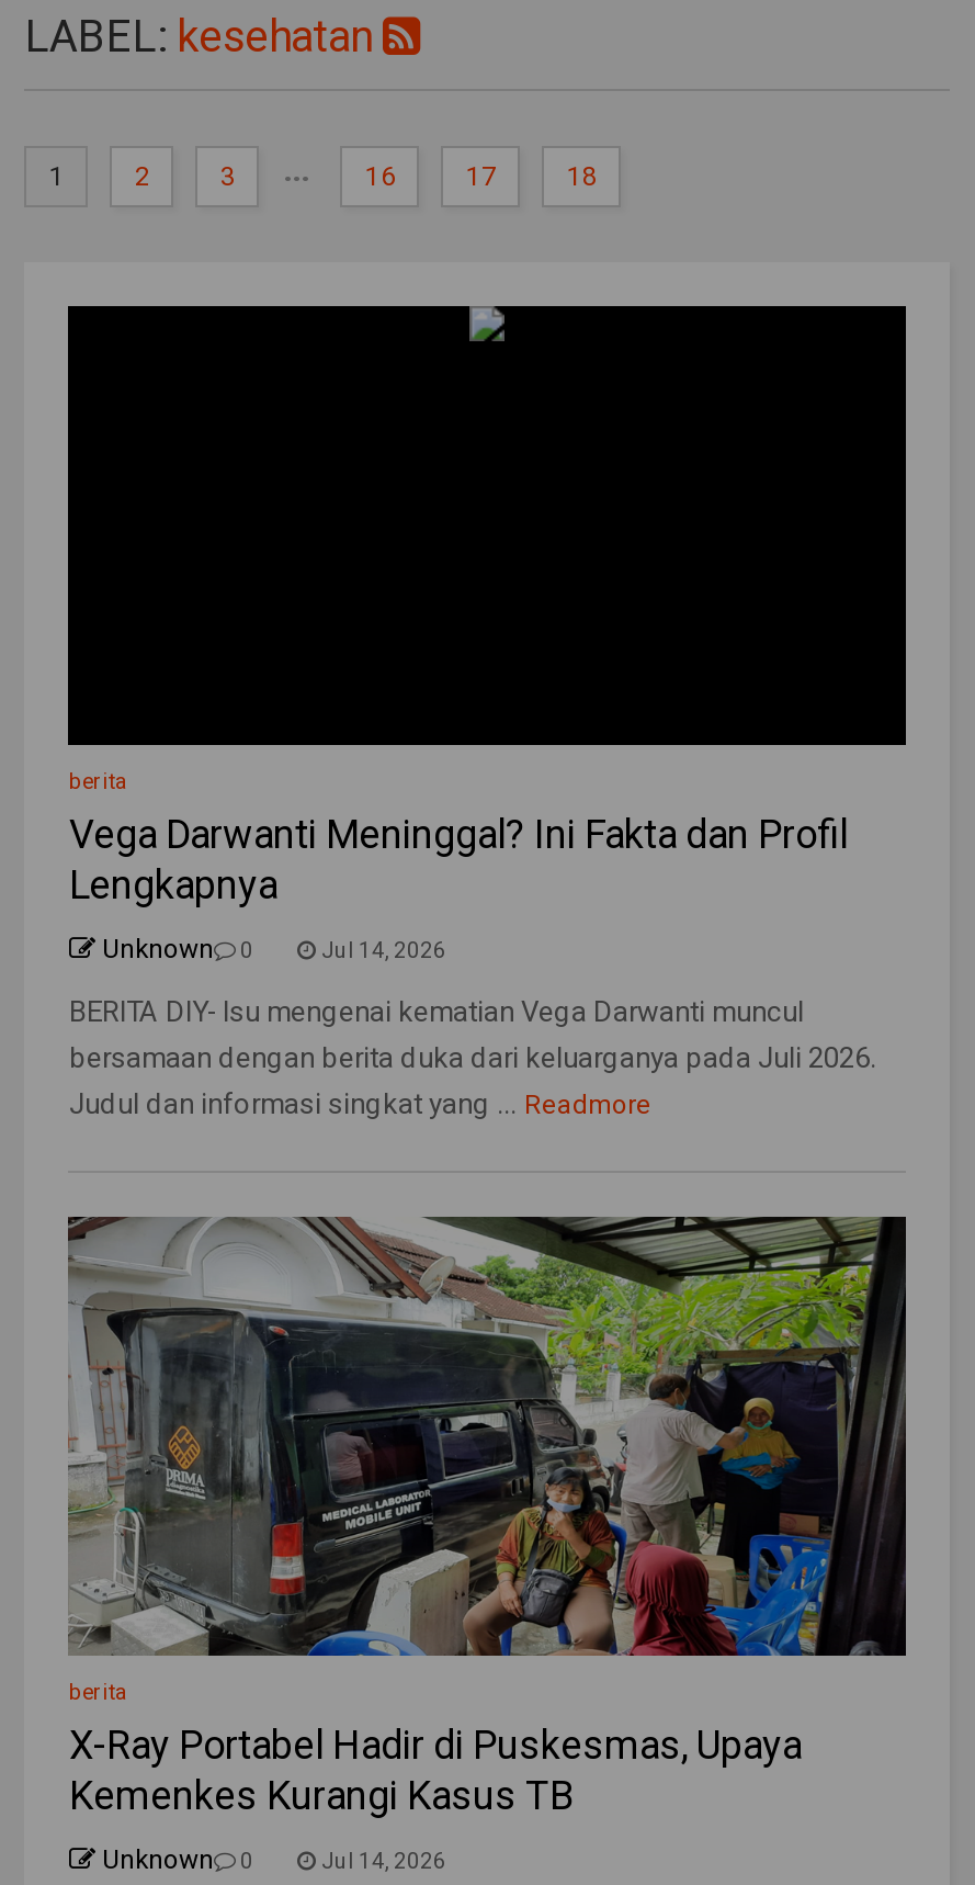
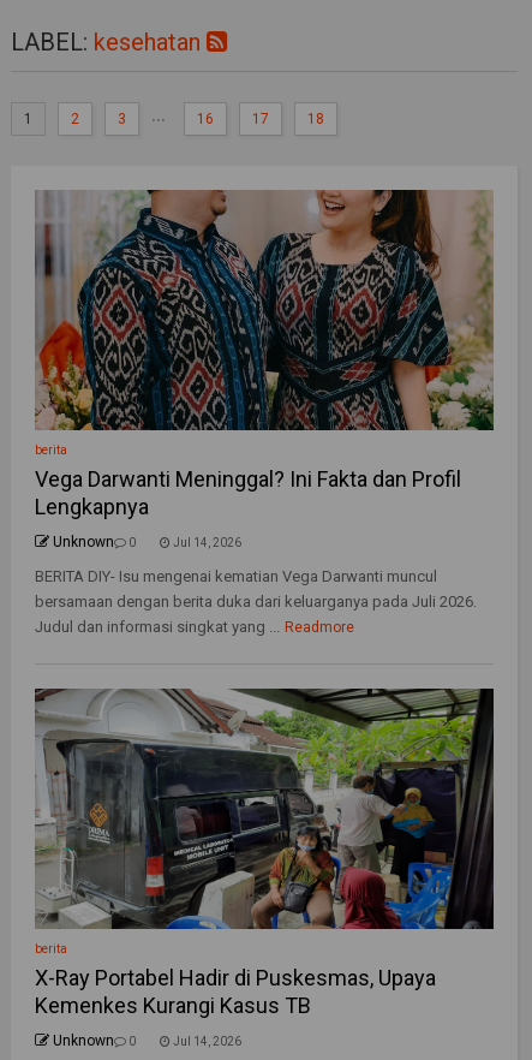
none -> [34,189,495,431] [image]

